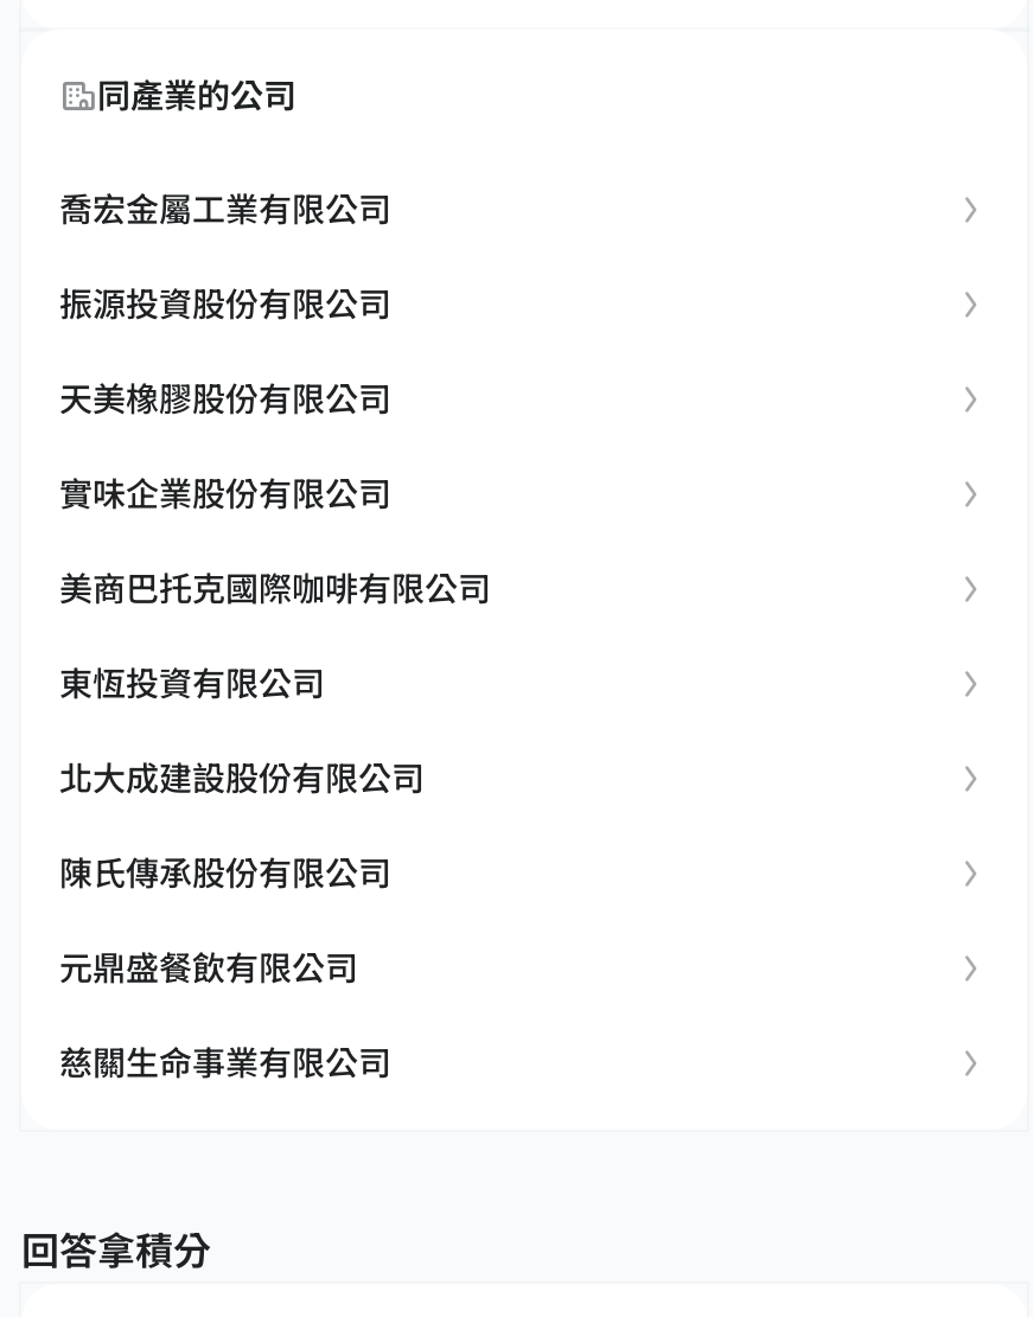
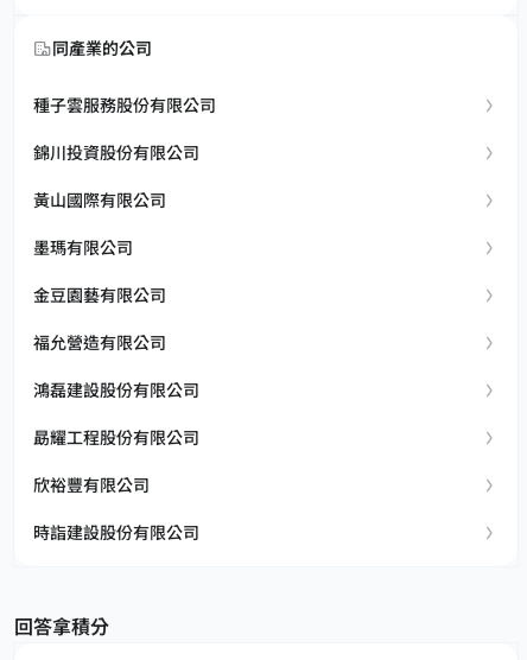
[59,188,391,229] 喬宏金屬工業有限公司 -> [33,95,216,115] 種子雲服務股份有限公司
[59,283,391,323] 振源投資股份有限公司 -> [33,142,199,163] 錦川投資股份有限公司
[59,378,391,418] 天美橡膠股份有限公司 -> [33,190,166,210] 黃山國際有限公司
[59,473,391,513] 實味企業股份有限公司 -> [33,237,133,257] 墨瑪有限公司
[59,568,491,608] 美商巴托克國際咖啡有限公司 -> [33,285,166,305] 金豆園藝有限公司
[59,662,325,703] 東恆投資有限公司 -> [33,332,166,352] 福允營造有限公司
[59,757,425,798] 北大成建設股份有限公司 -> [33,380,199,400] 鴻磊建設股份有限公司
[59,852,391,892] 陳氏傳承股份有限公司 -> [33,427,199,447] 勗耀工程股份有限公司
[59,947,358,987] 元鼎盛餐飲有限公司 -> [33,475,150,495] 欣裕豐有限公司
[59,1042,391,1082] 慈關生命事業有限公司 -> [33,522,199,542] 時詣建設股份有限公司

